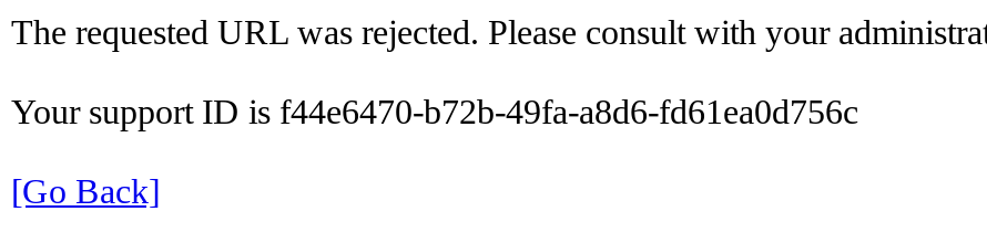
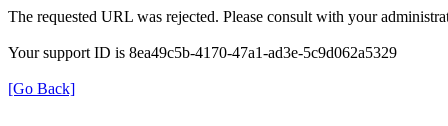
[11,93,858,130] Your support ID is f44e6470-b72b-49fa-a8d6-fd61ea0d756c -> [8,44,397,61] Your support ID is 8ea49c5b-4170-47a1-ad3e-5c9d062a5329

